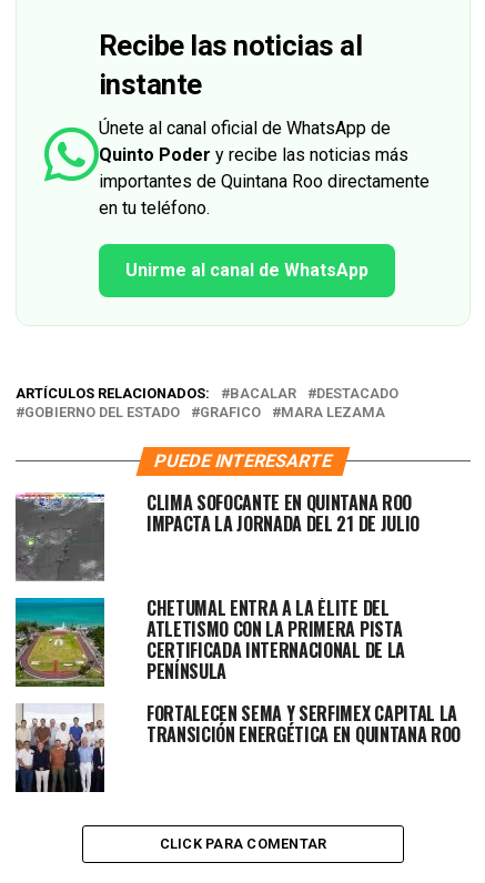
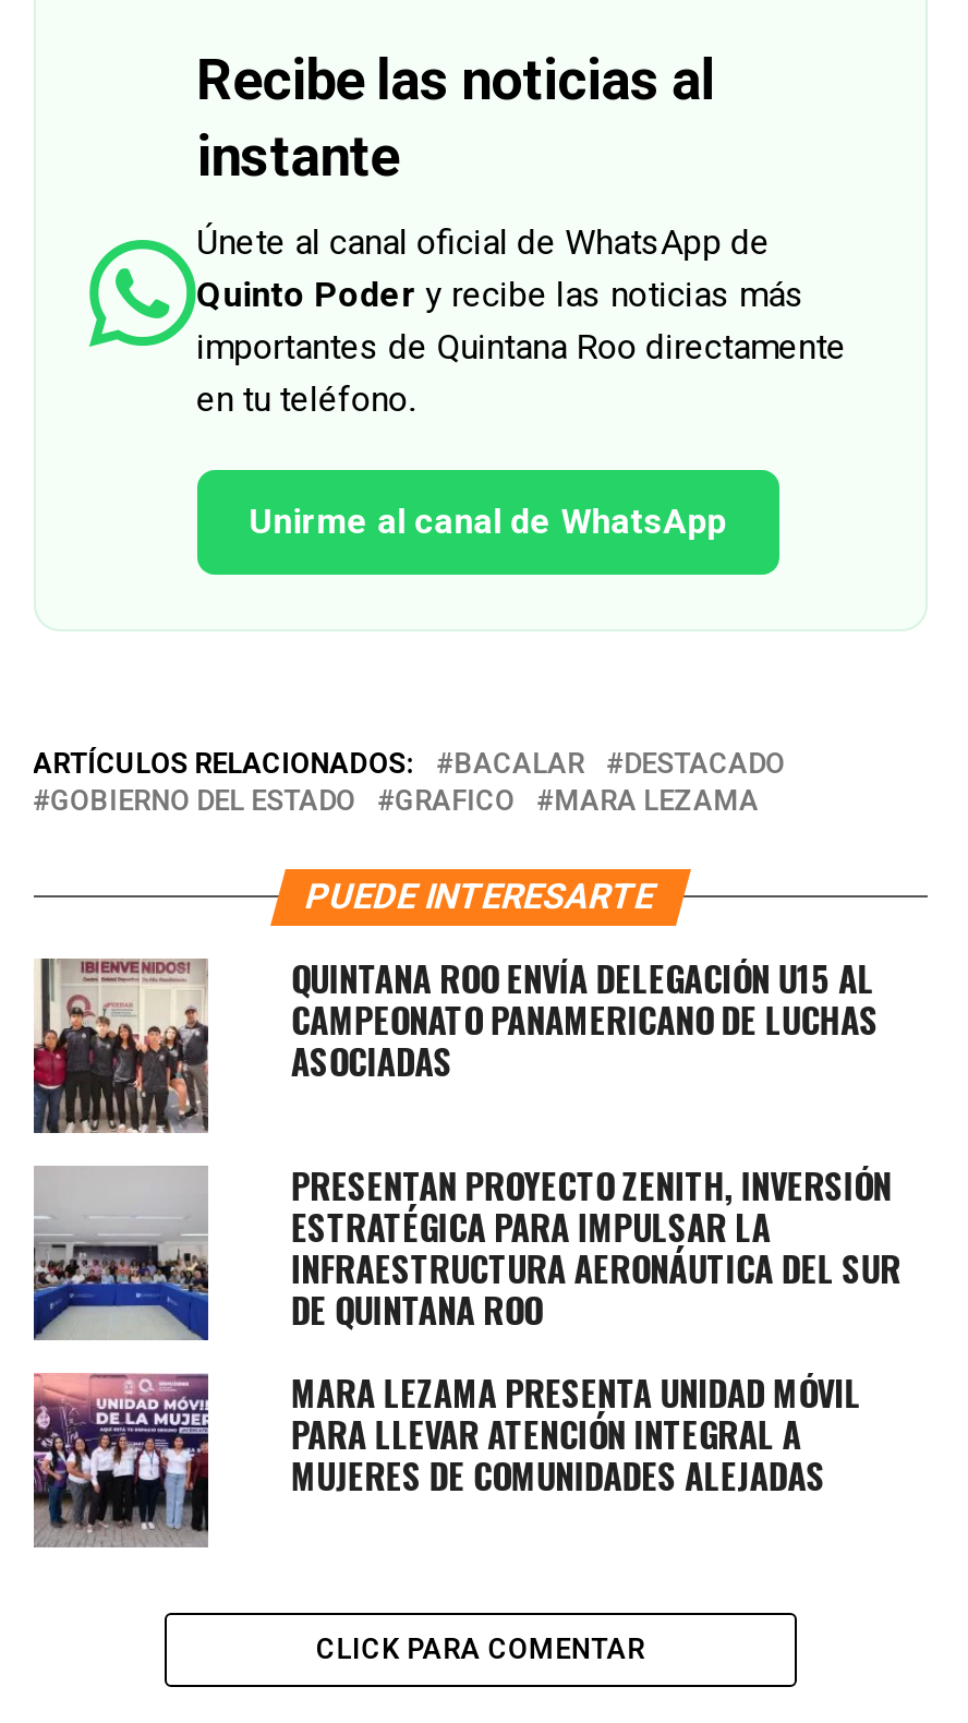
[14,489,420,581] [image] | CLIMA SOFOCANTE EN QUINTANA ROO | IMPACTA LA JORNADA DEL 21 DE JULIO -> [34,951,878,1133] [image] | QUINTANA ROO ENVÍA DELEGACIÓN U15 AL | CAMPEONATO PANAMERICANO DE LUCHAS | ASOCIADAS
[14,594,405,688] [image] | CHETUMAL ENTRA A LA ÉLITE DEL | ATLETISMO CON LA PRIMERA PISTA | CERTIFICADA INTERNACIONAL DE LA | PENÍNSULA -> [32,1159,901,1342] [image] | PRESENTAN PROYECTO ZENITH, INVERSIÓN | ESTRATÉGICA PARA IMPULSAR LA | INFRAESTRUCTURA AERONÁUTICA DEL SUR | DE QUINTANA ROO
[14,700,461,792] [image] | FORTALECEN SEMA Y SERFIMEX CAPITAL LA | TRANSICIÓN ENERGÉTICA EN QUINTANA ROO -> [32,1366,861,1545] [image] | MARA LEZAMA PRESENTA UNIDAD MÓVIL | PARA LLEVAR ATENCIÓN INTEGRAL A | MUJERES DE COMUNIDADES ALEJADAS

